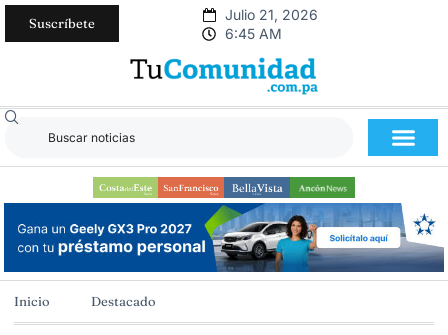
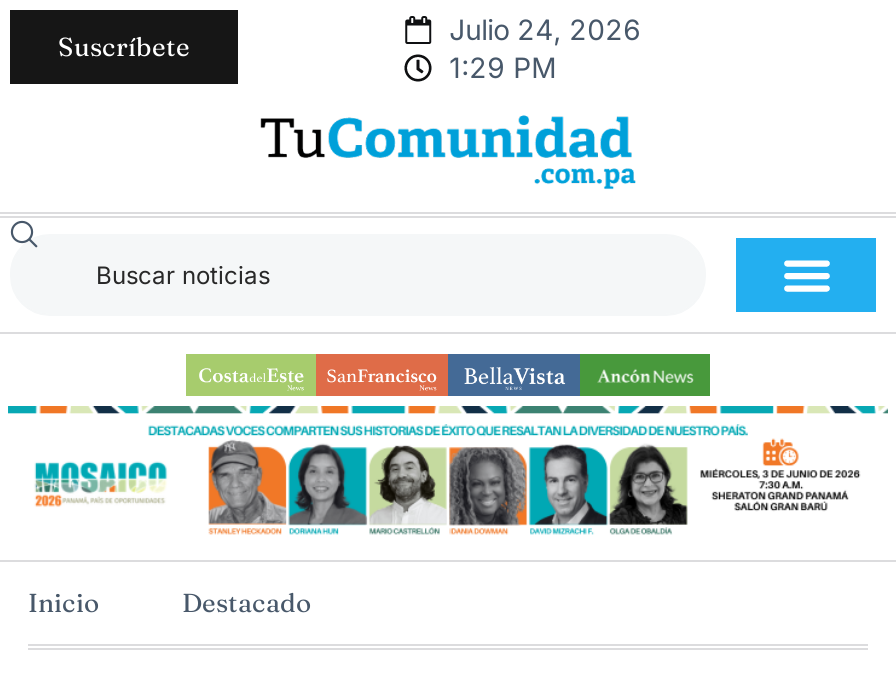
[225,6,318,42] Julio 21, 2026 | 6:45 AM -> [449,12,641,84] Julio 24, 2026 | 1:29 PM
[3,202,445,273] [image] -> [6,404,890,544] [image]

